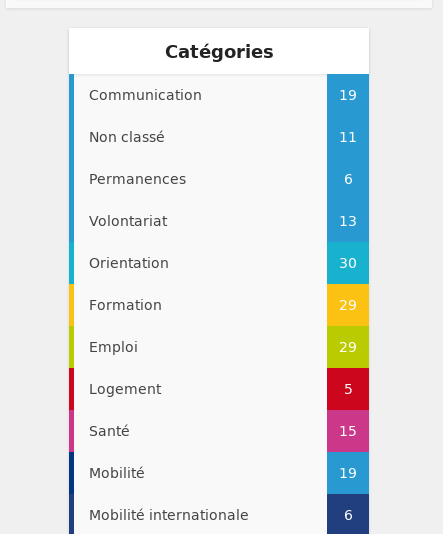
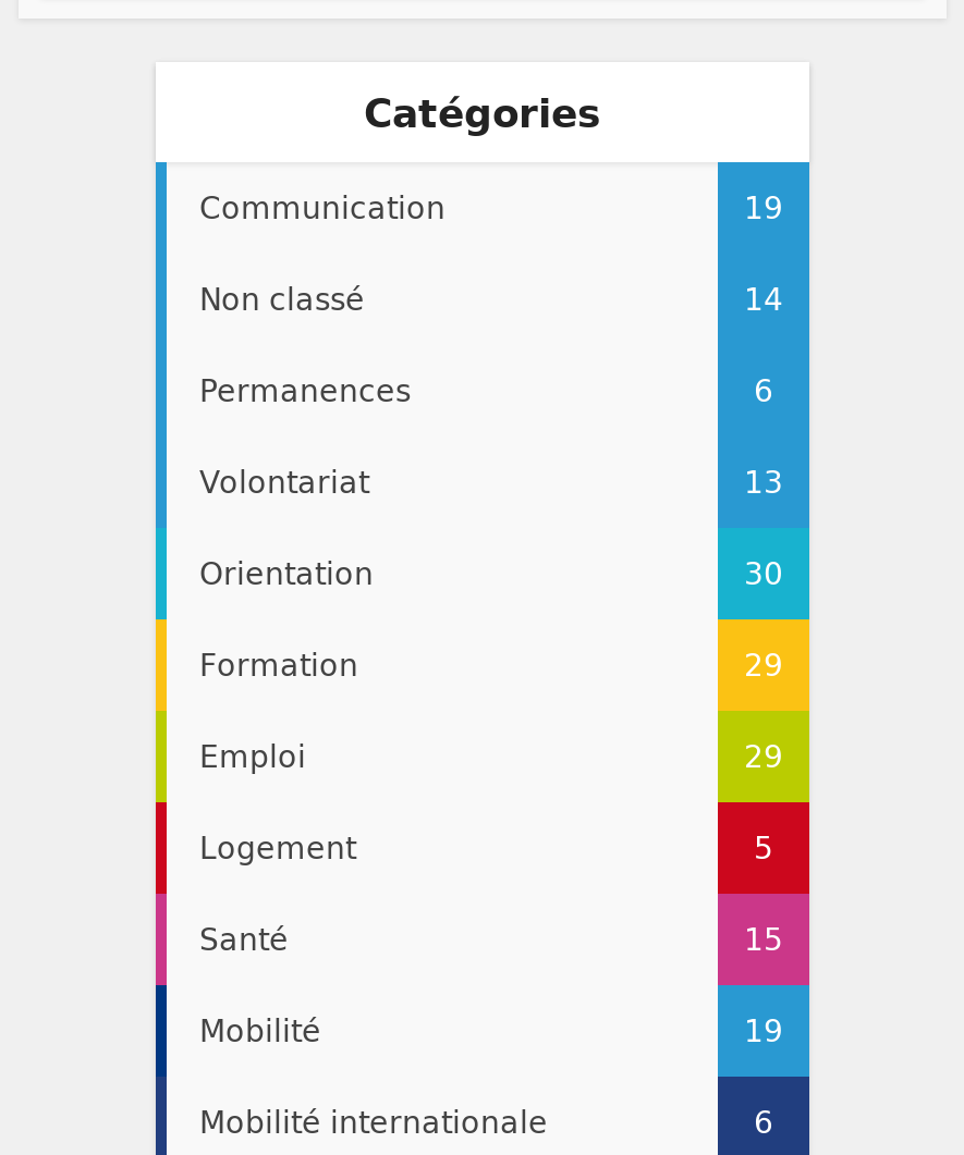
[339,126,357,147] 11 -> [744,275,783,320] 14

